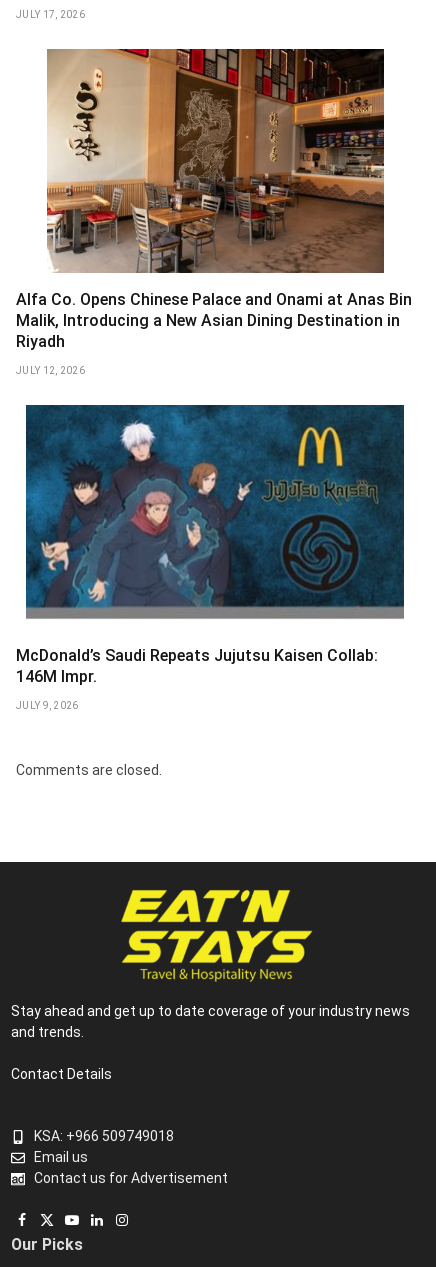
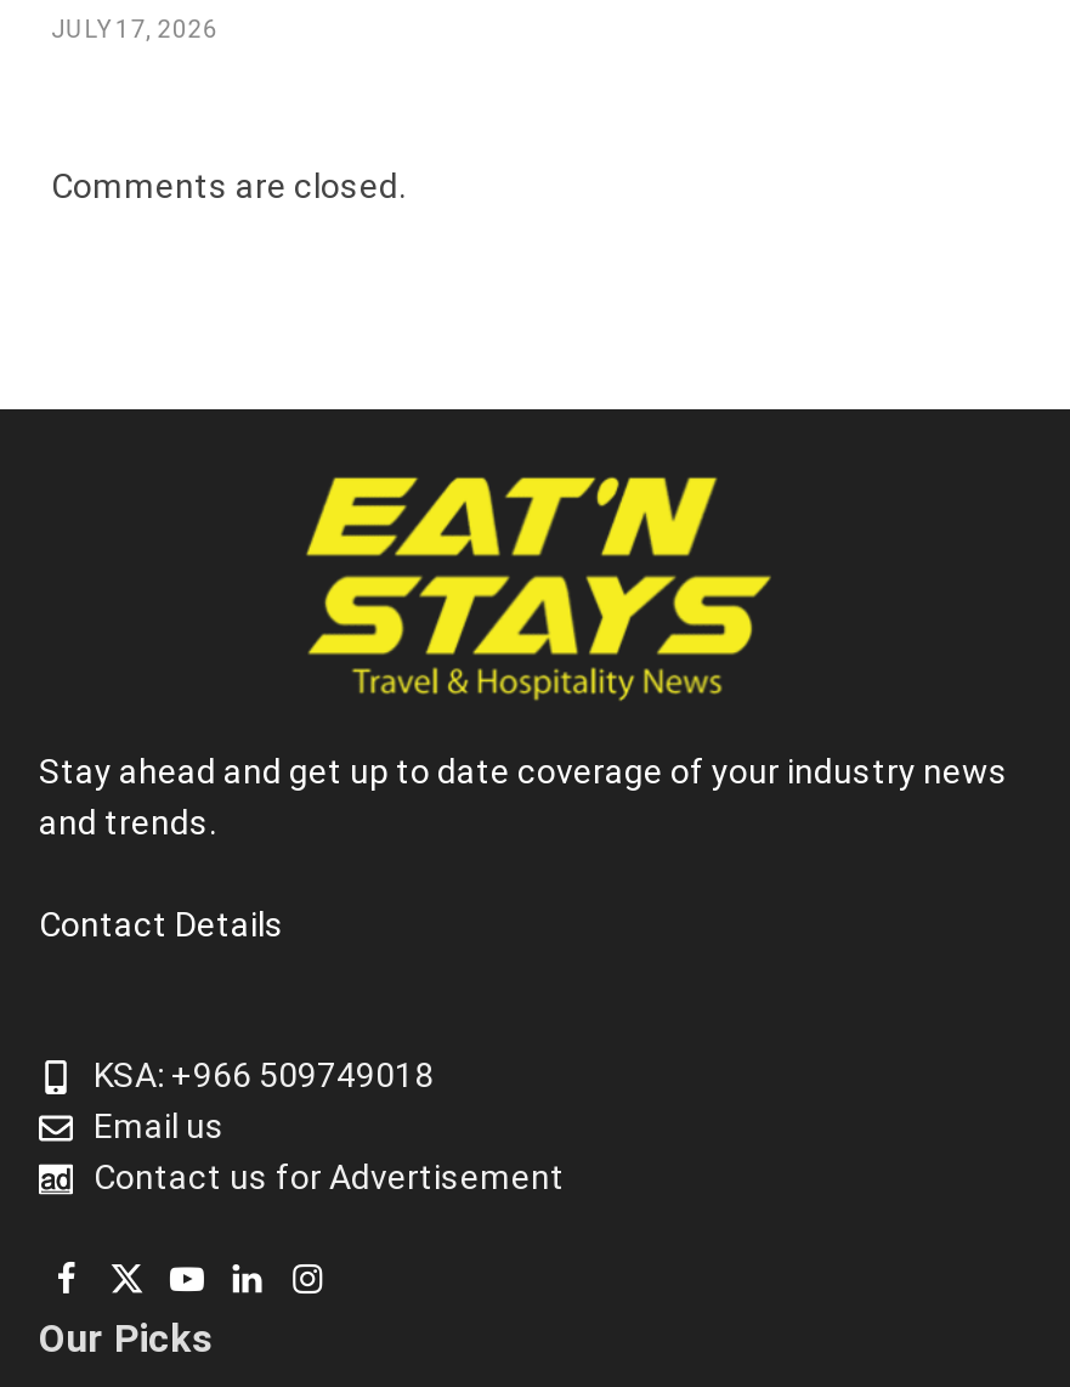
[16,48,412,376] [image] | Alfa Co. Opens Chinese Palace and Onami at Anas Bin | Malik, Introducing a New Asian Dining Destination in | Riyadh | JULY 12, 2026 -> none
[16,404,405,711] [image] | McDonald’s Saudi Repeats Jujutsu Kaisen Collab: | 146M Impr. | JULY 9, 2026 -> none

